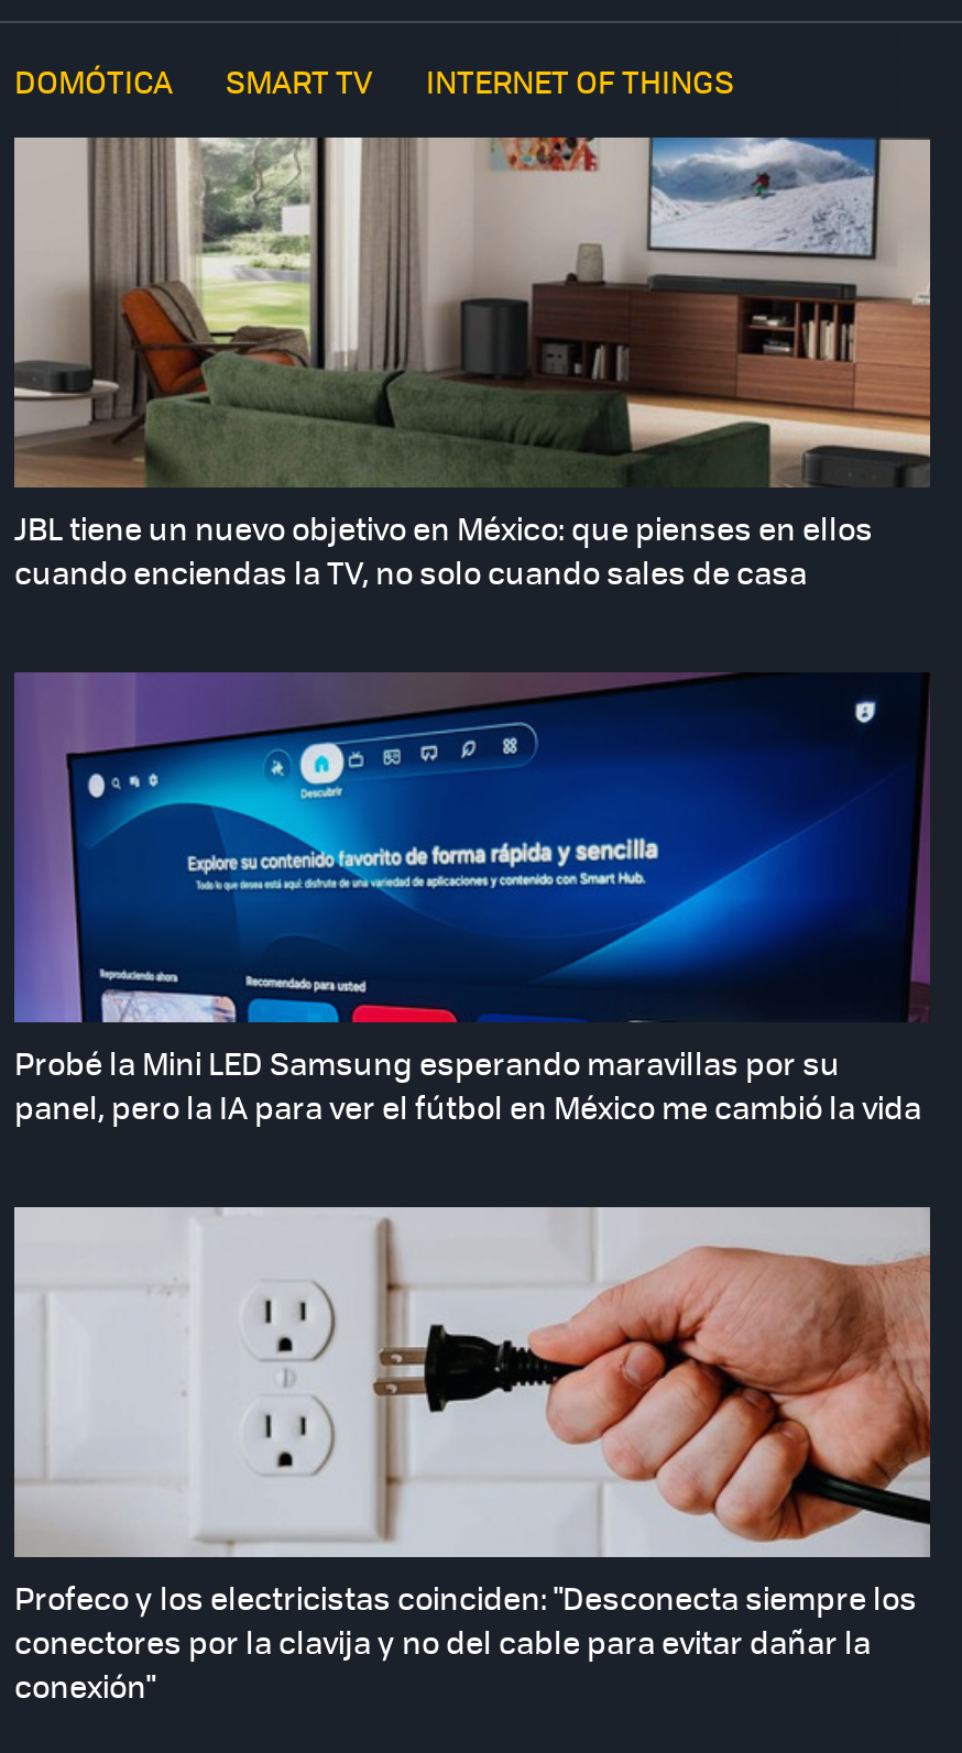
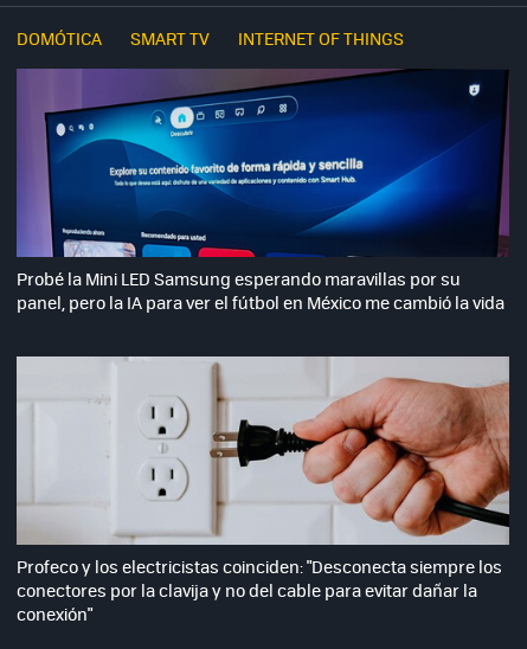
[12,135,932,592] [image] | JBL tiene un nuevo objetivo en México: que pienses en ellos | cuando enciendas la TV, no solo cuando sales de casa -> none

